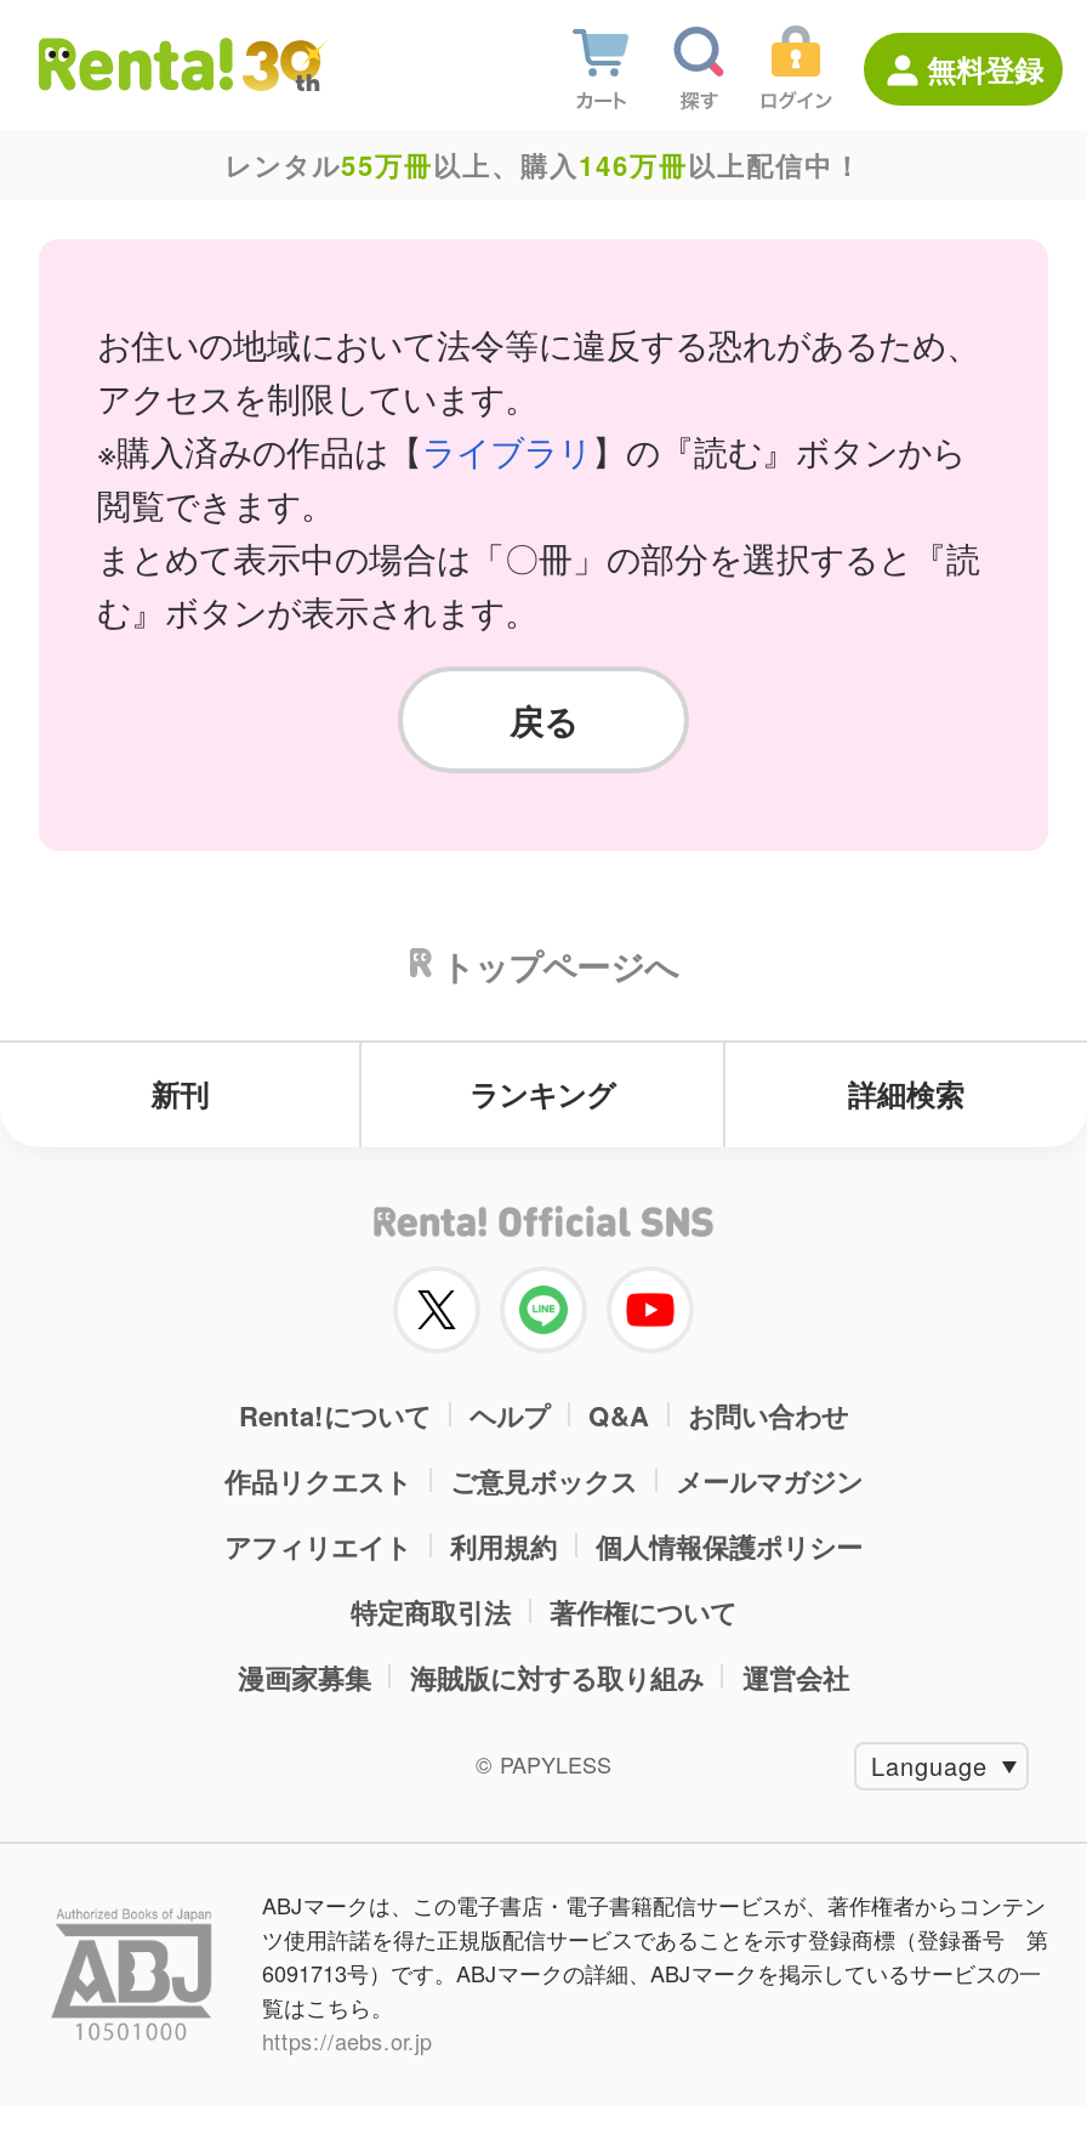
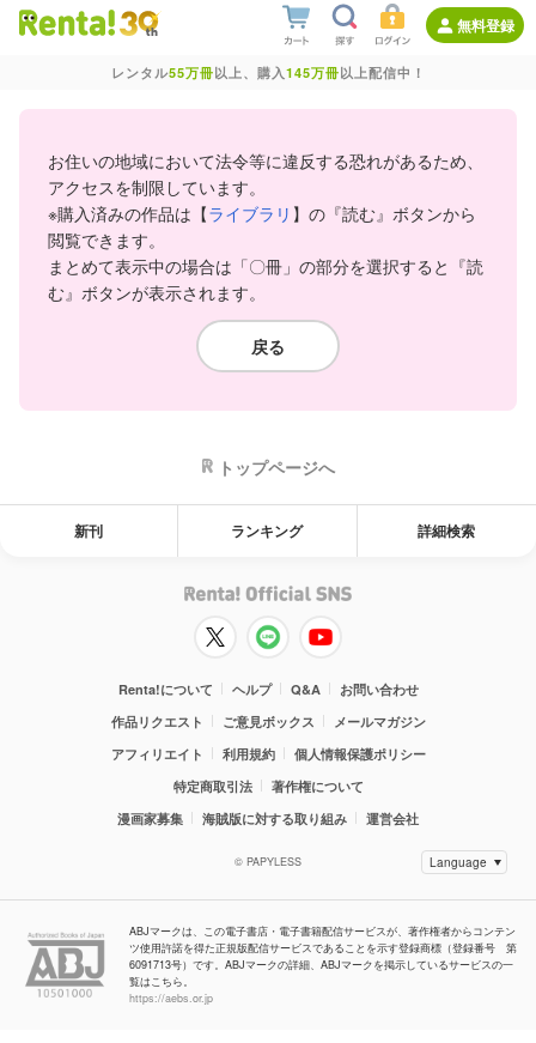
[224,147,863,183] レンタル55万冊以上、購入146万冊以上配信中！ -> [111,63,425,81] レンタル55万冊以上、購入145万冊以上配信中！

